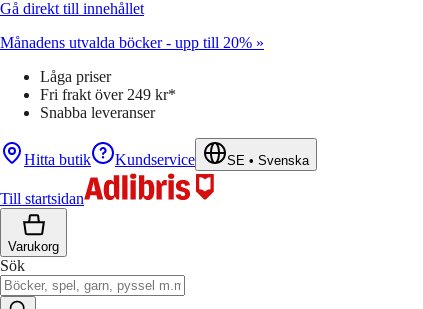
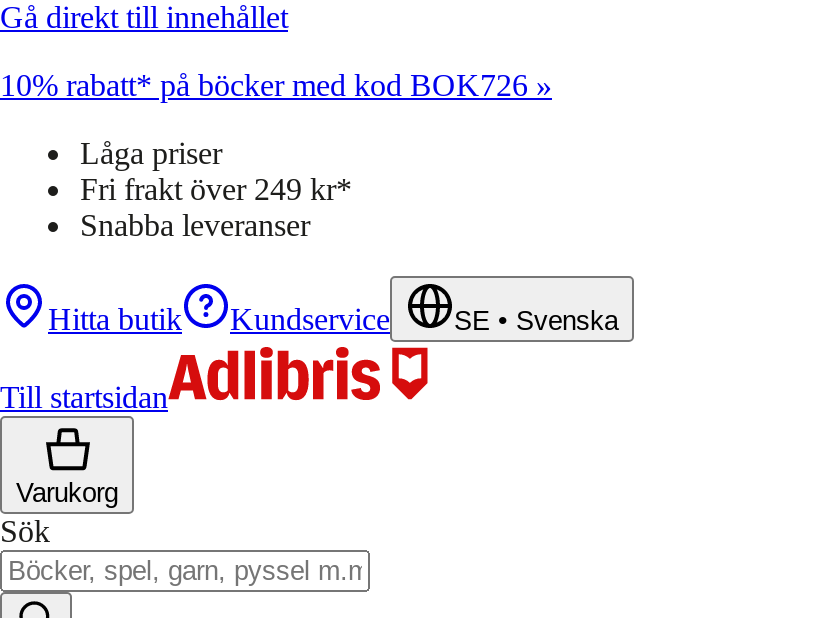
[0,34,264,51] Månadens utvalda böcker - upp till 20% » -> [0,68,552,102] 10% rabatt* på böcker med kod BOK726 »

